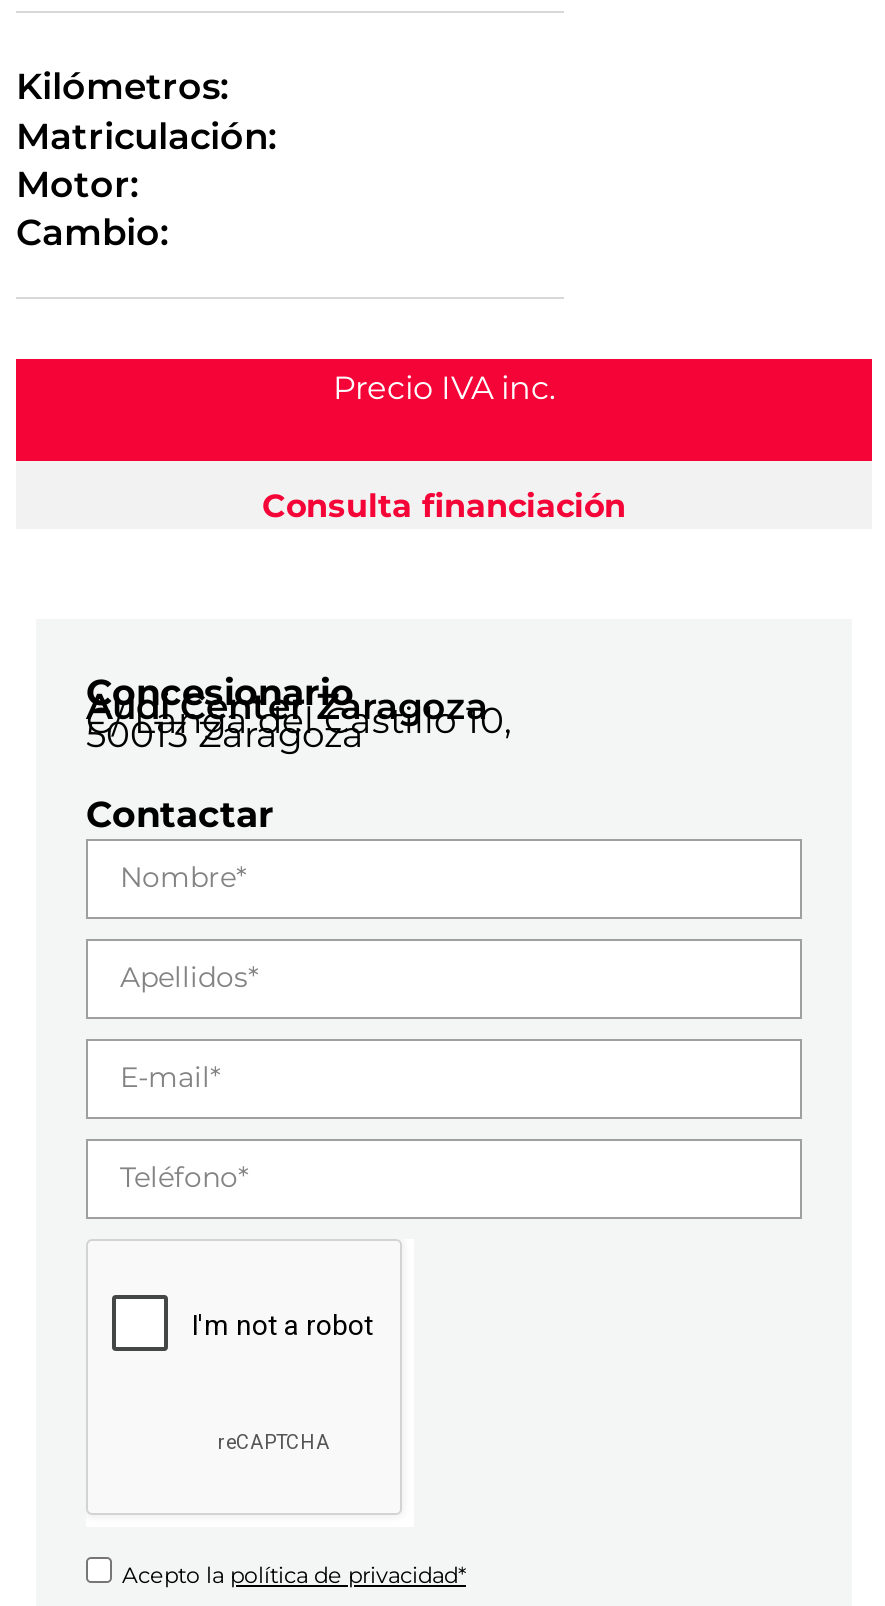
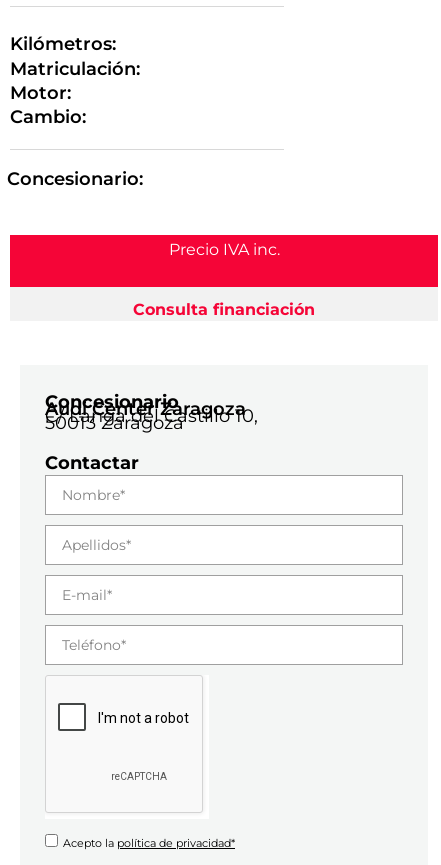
none -> [7,168,143,190] Concesionario:

